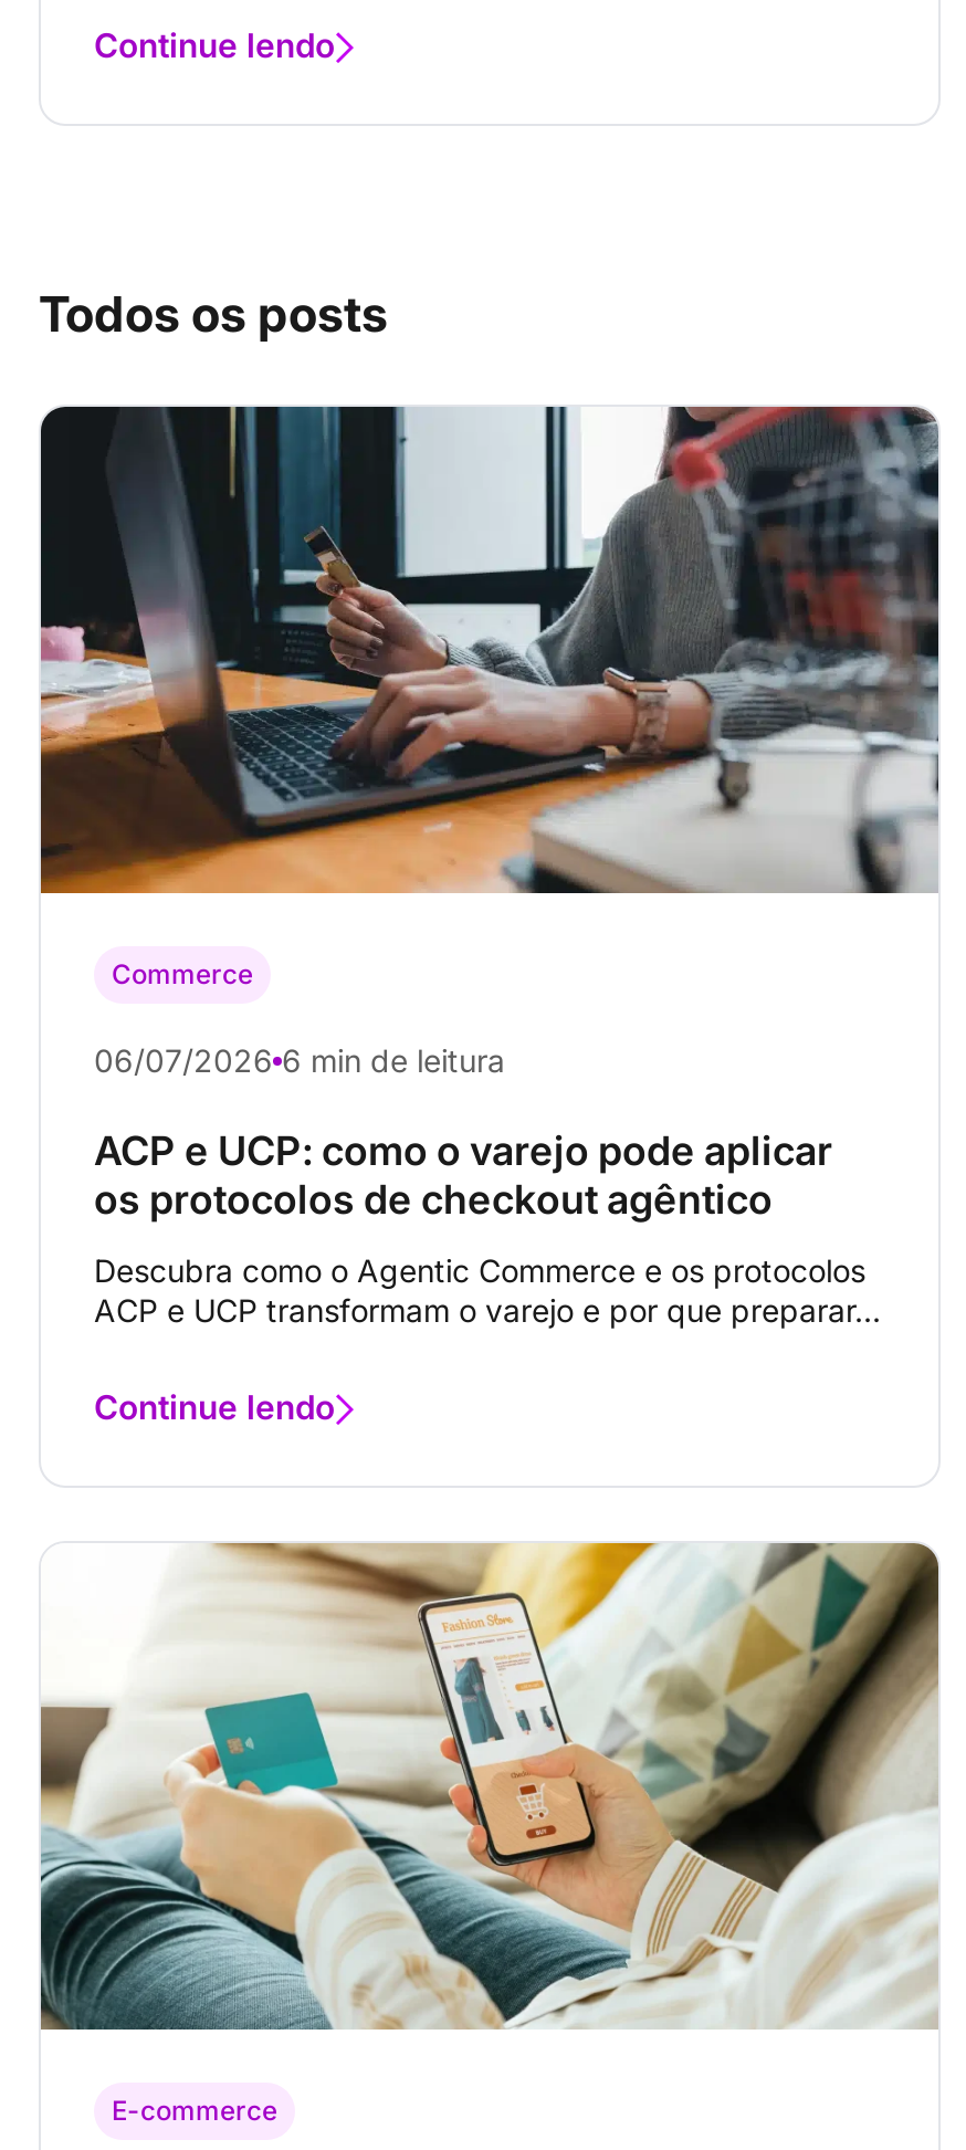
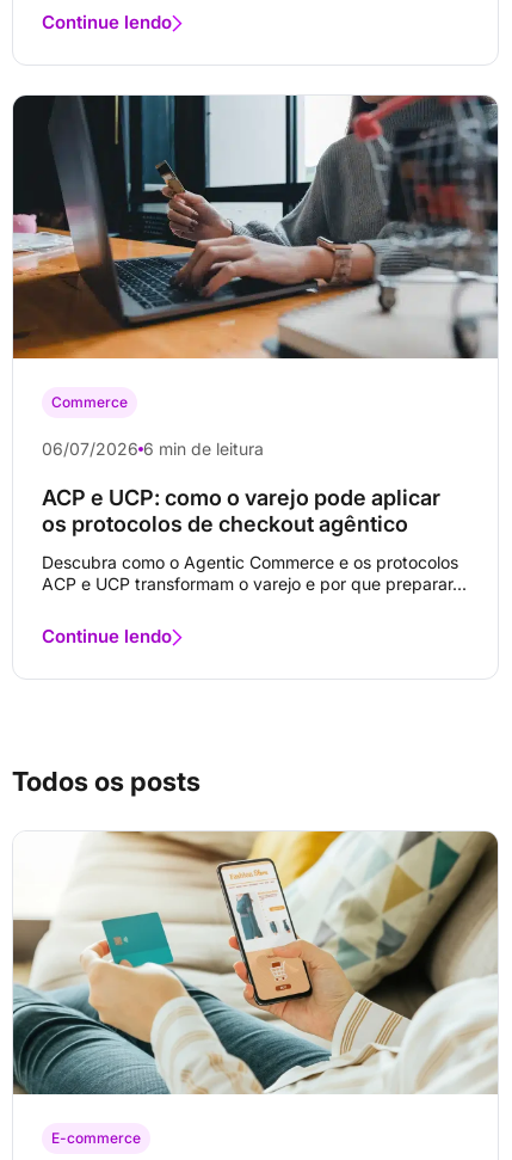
moved [39,285,388,343] -> [12,766,201,797]: Todos os posts
moved [36,405,943,1428] -> [11,94,500,647]: [image] | Commerce | 06/07/2026 6 min de leitura | ACP e UCP: como o varejo pode aplicar | os protocolos de checkout agêntico | Descubra como o Agentic Commerce e os protocolos | ACP e UCP transformam o varejo e por que preparar... | Continue lendo

